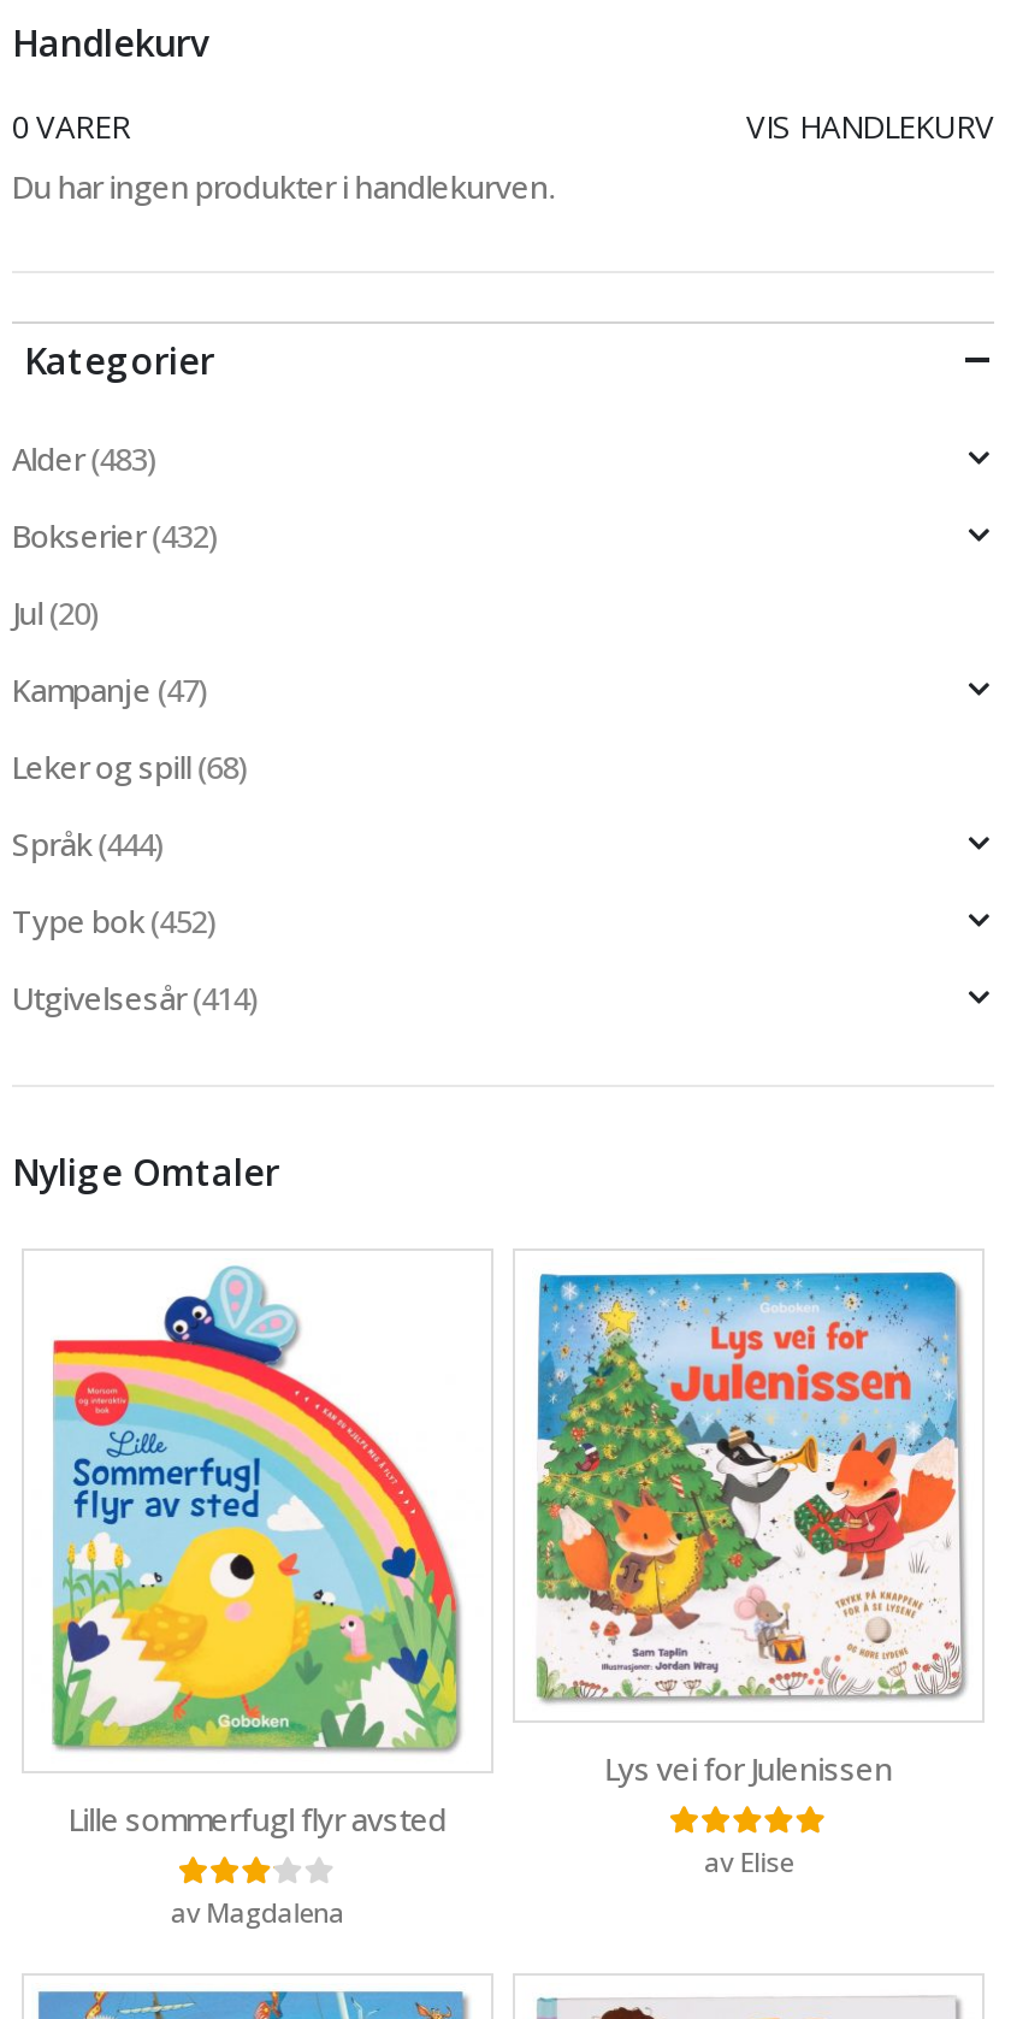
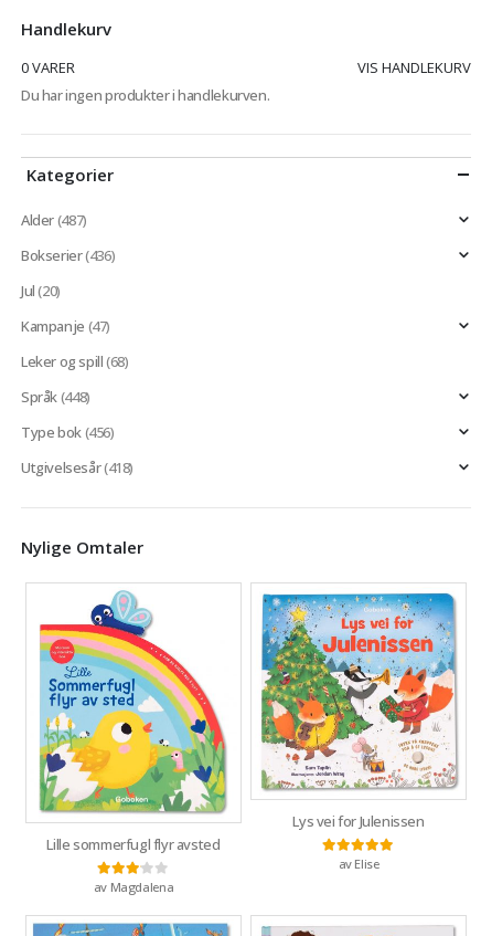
[12,437,156,480] Alder (483) -> [21,210,87,230] Alder (487)
[12,514,217,557] Bokserier (432) -> [21,245,115,265] Bokserier (436)
[12,822,163,865] Språk (444) -> [21,387,90,406] Språk (448)
[12,899,216,942] Type bok (452) -> [21,422,114,442] Type bok (456)
[12,976,258,1019] Utgivelsesår (414) -> [21,457,133,477] Utgivelsesår (418)

